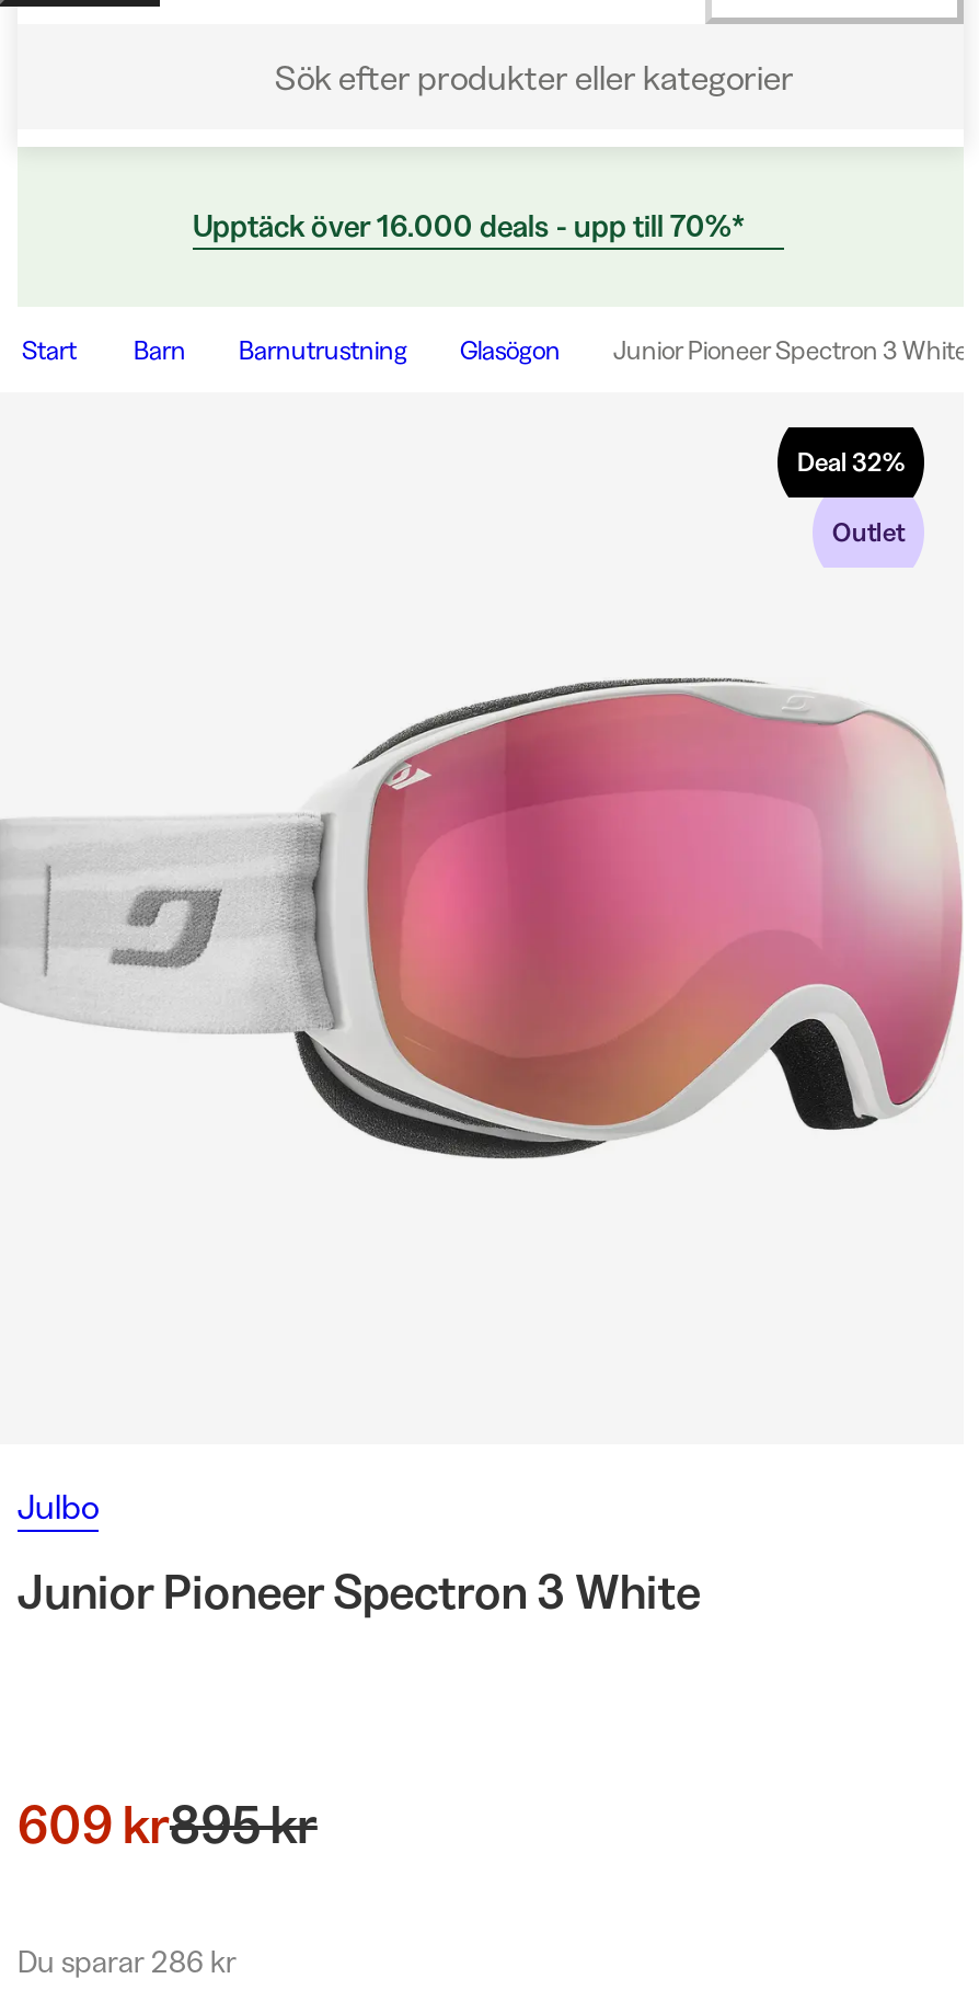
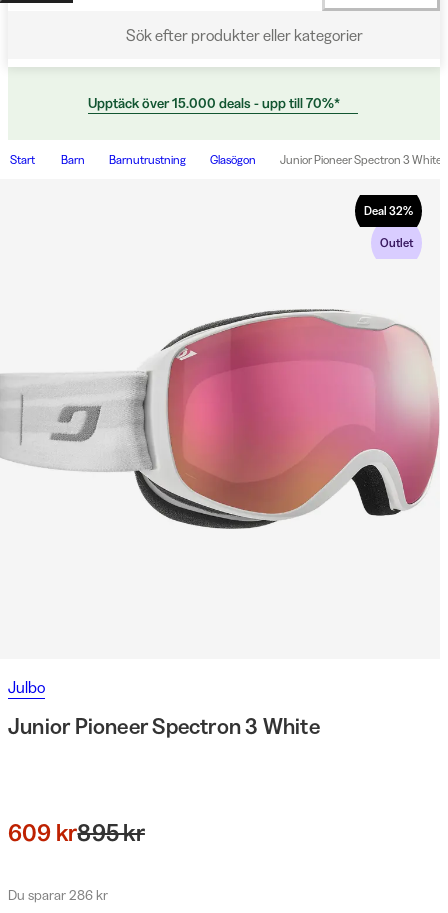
[193,206,745,245] Upptäck över 16.000 deals - upp till 70%* -> [88,94,340,112] Upptäck över 15.000 deals - upp till 70%*

